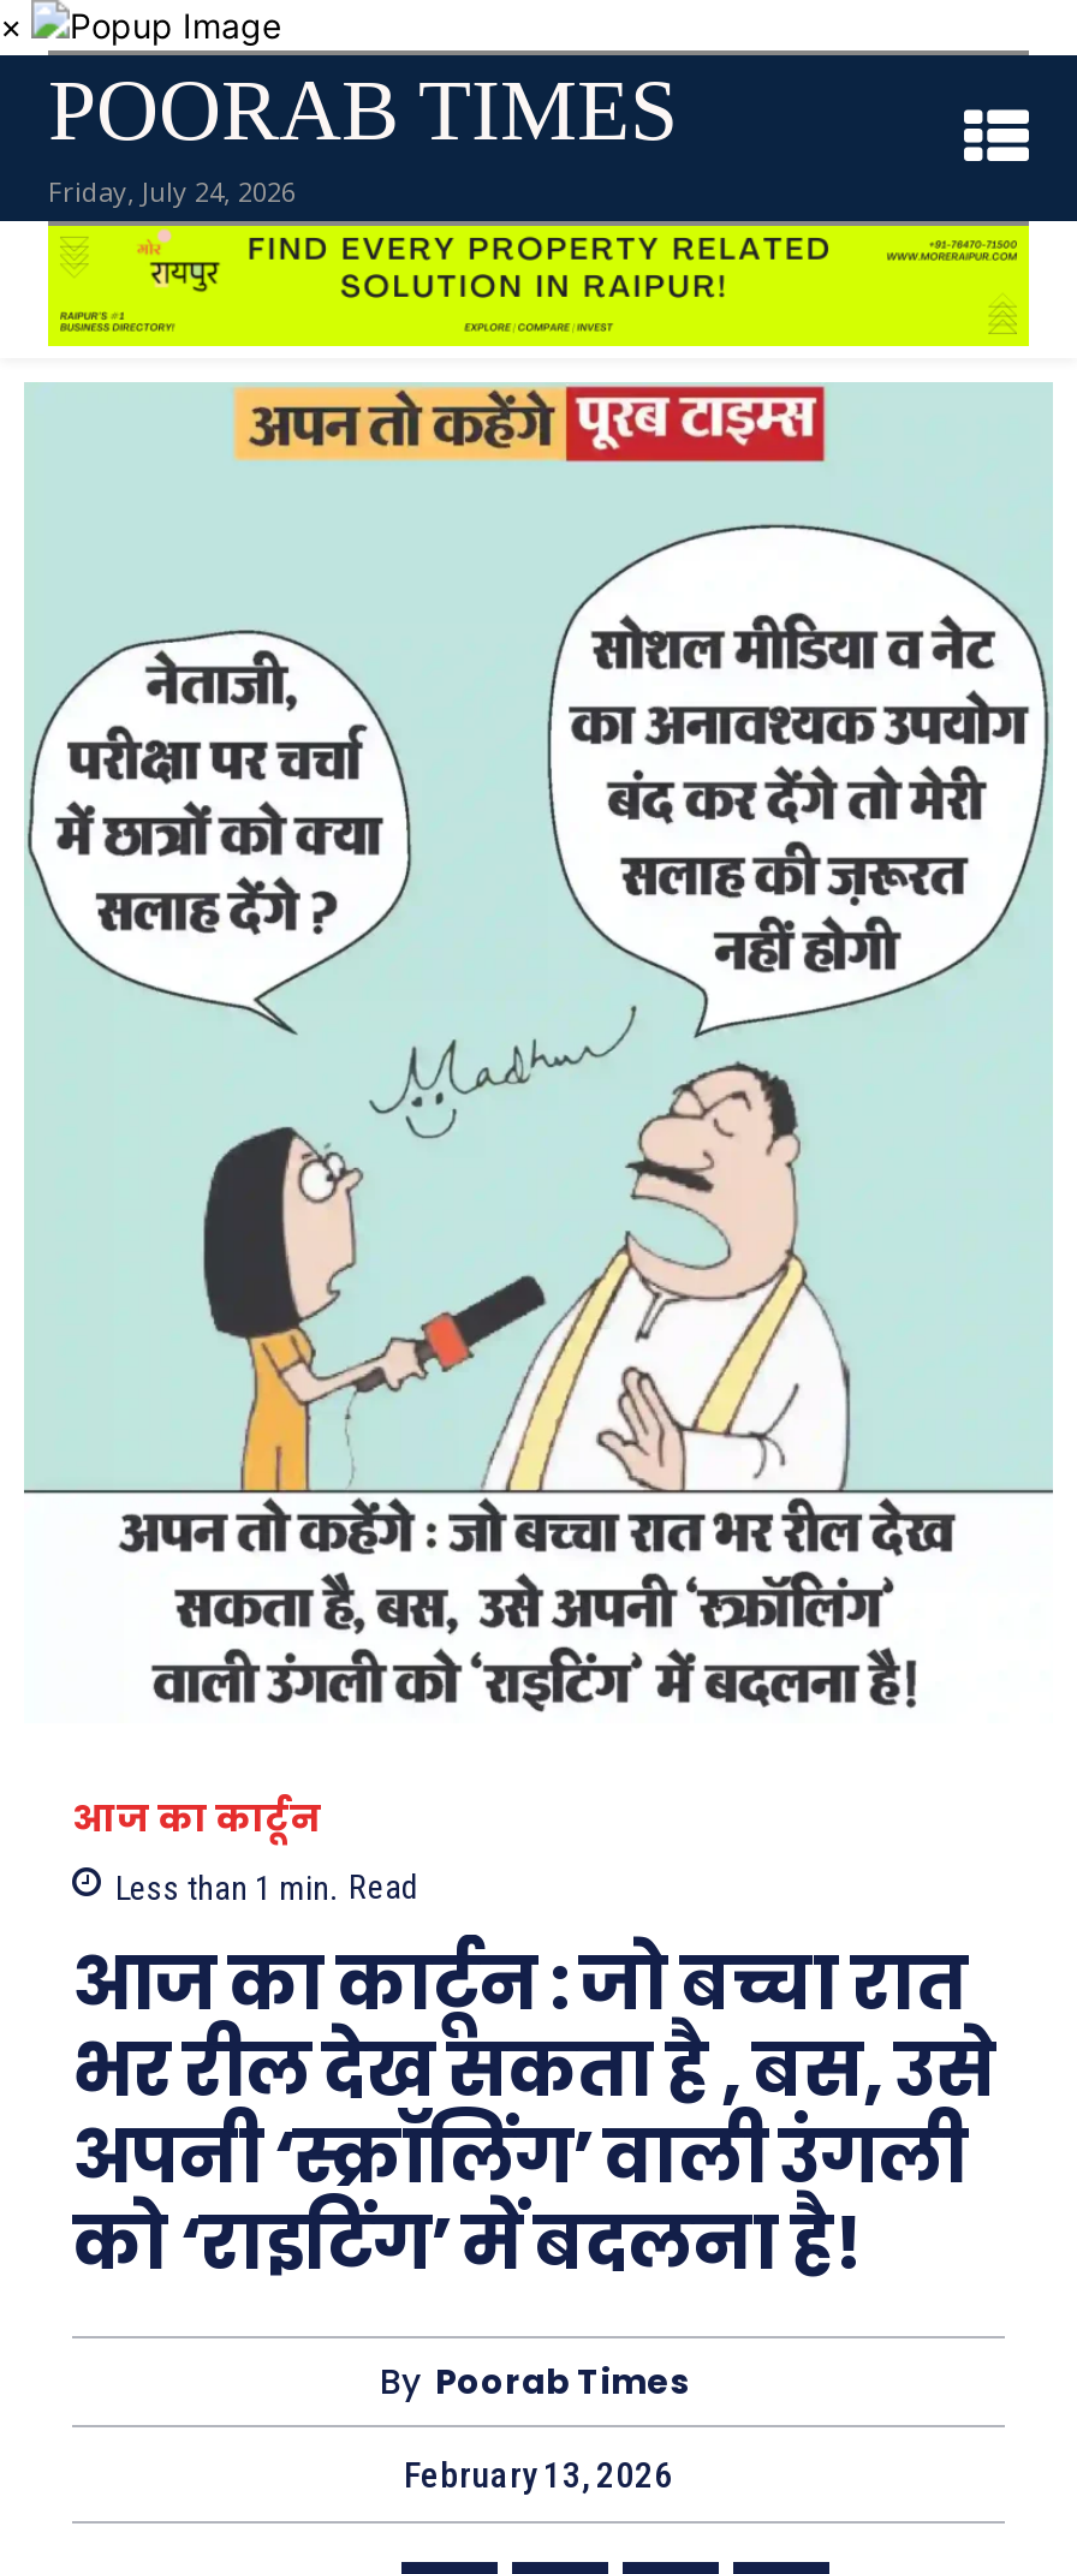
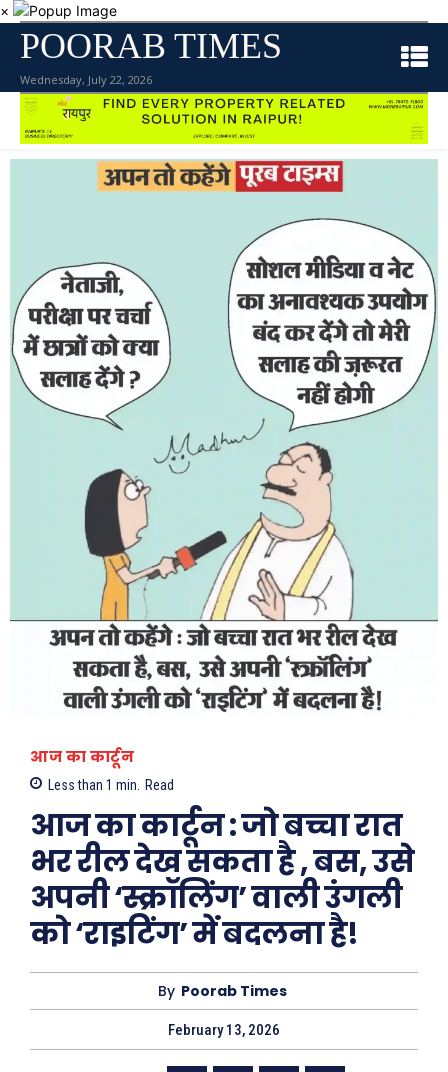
[48,174,296,210] Friday, July 24, 2026 -> [20,72,152,87] Wednesday, July 22, 2026

